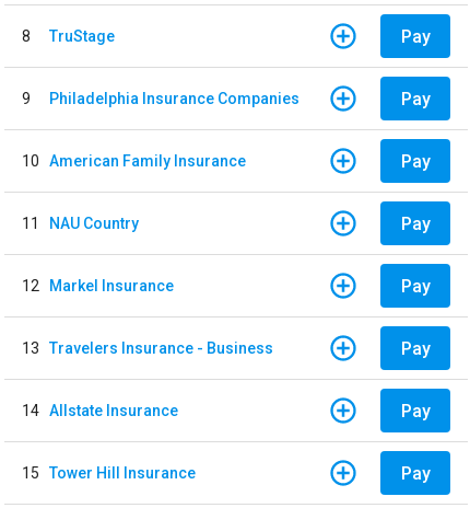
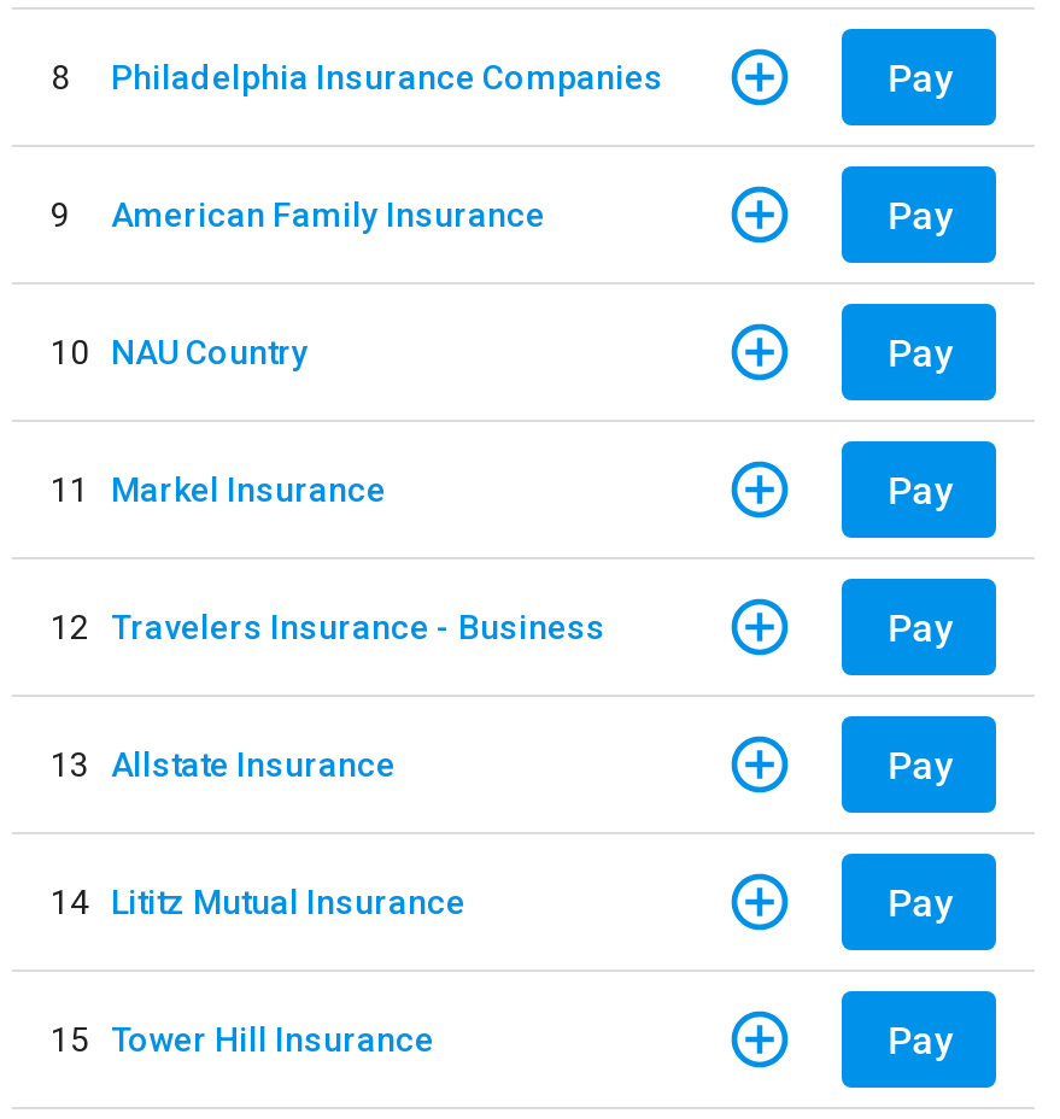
[49,27,115,44] TruStage -> none
moved [49,89,299,107] -> [111,57,663,95]: Philadelphia Insurance Companies
none -> [111,194,545,233] American Family Insurance
[22,152,246,169] 10 American Family Insurance -> [51,332,309,370] 10 NAU Country
[22,214,139,232] 11 NAU Country -> [51,469,386,508] 11 Markel Insurance
[22,276,174,294] 12 Markel Insurance -> [51,607,605,645] 12 Travelers Insurance - Business
[22,339,273,356] 13 Travelers Insurance - Business -> [51,744,396,783] 13 Allstate Insurance
[22,401,178,419] 14 Allstate Insurance -> [51,881,465,920] 14 Lititz Mutual Insurance

